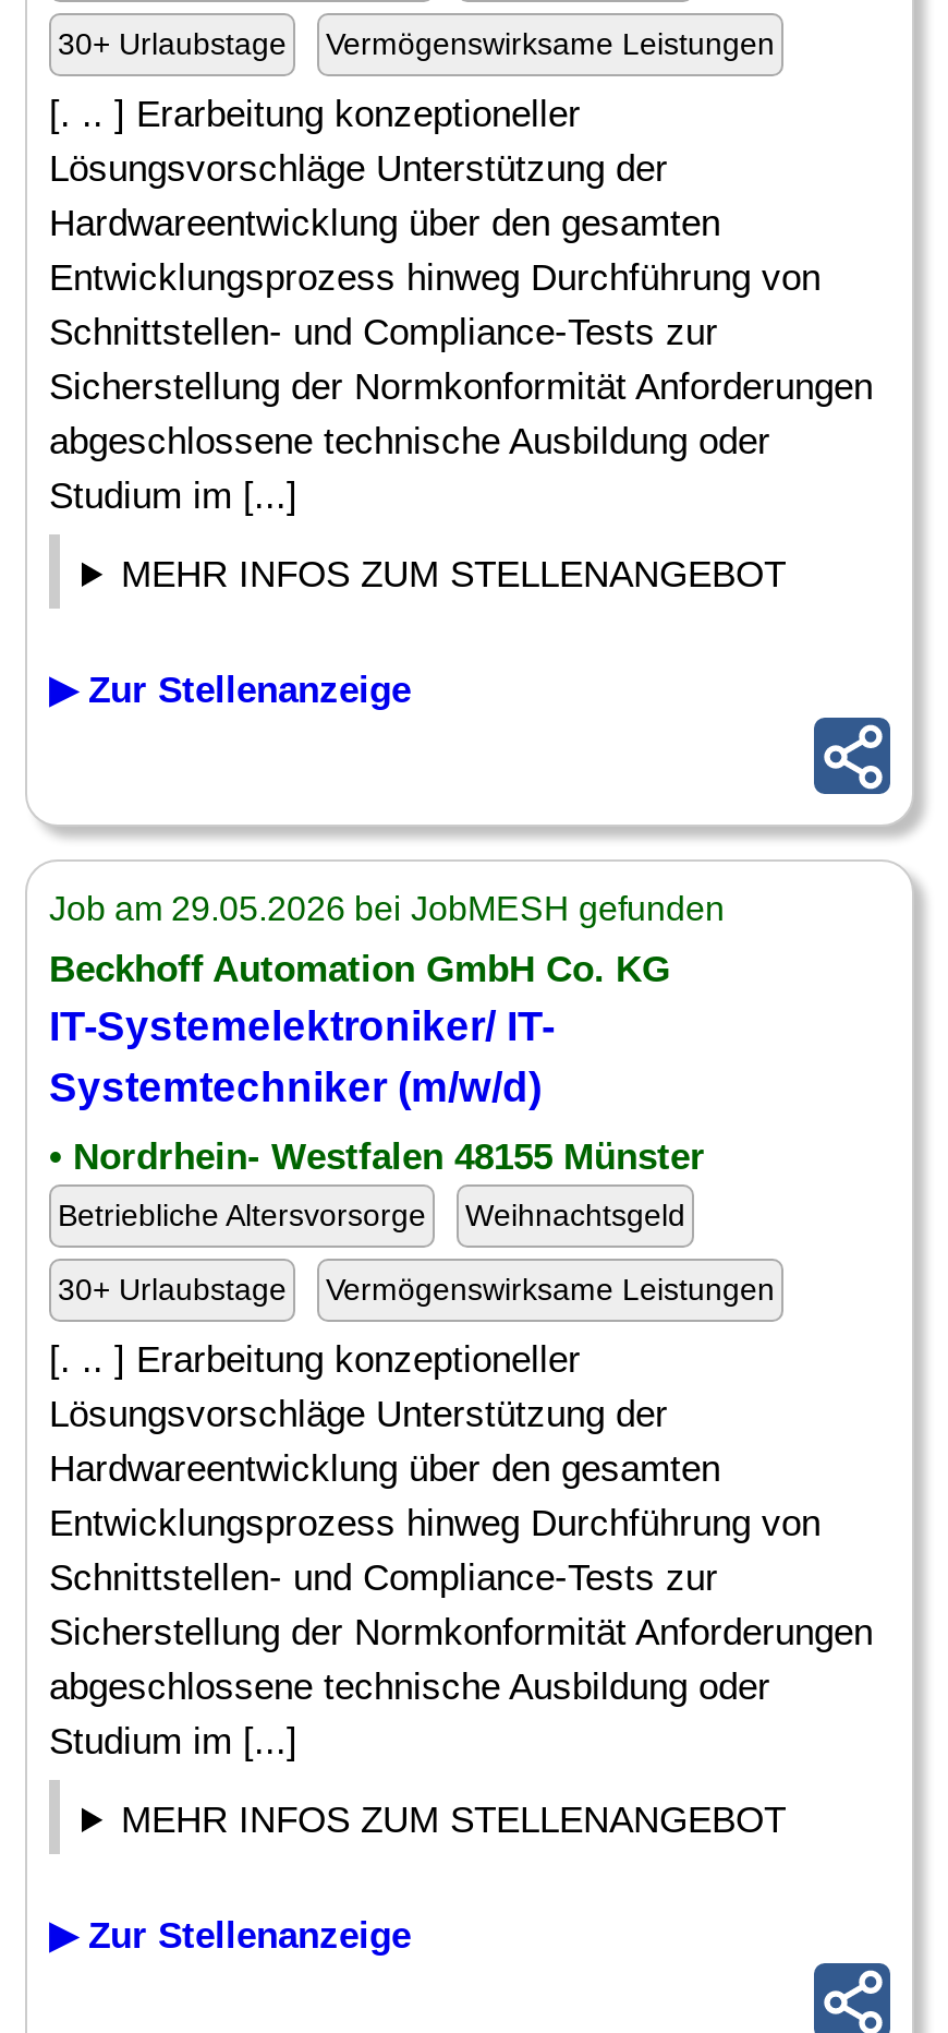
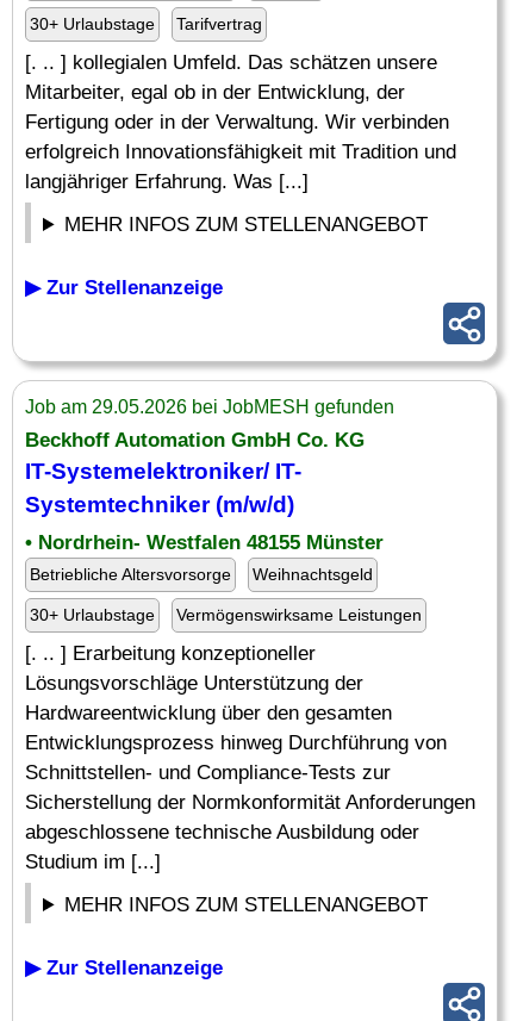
[326,26,775,61] Vermögenswirksame Leistungen -> [176,14,262,33] Tarifvertrag
[49,94,873,517] [. .. ] Erarbeitung konzeptioneller | Lösungsvorschläge Unterstützung der | Hardwareentwicklung über den gesamten | Entwicklungsprozess hinweg Durchführung von | Schnittstellen- und Compliance-Tests zur | Sicherstellung der Normkonformität Anforderungen | abgeschlossene technische Ausbildung oder | Studium im [...] -> [25,51,456,193] [. .. ] kollegialen Umfeld. Das schätzen unsere | Mitarbeiter, egal ob in der Entwicklung, der | Fertigung oder in der Verwaltung. Wir verbinden | erfolgreich Innovationsfähigkeit mit Tradition und | langjähriger Erfahrung. Was [...]

